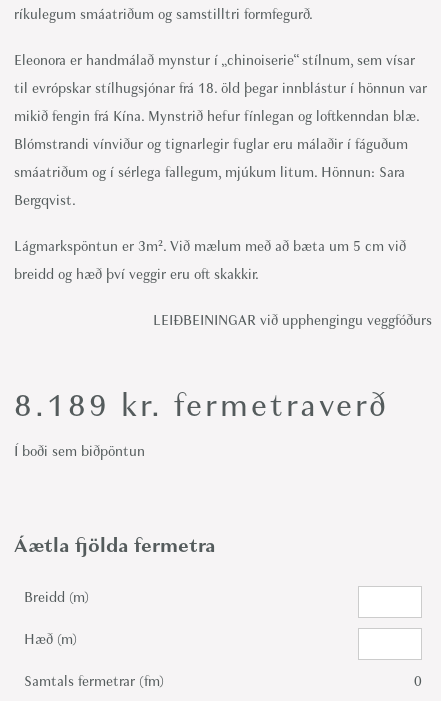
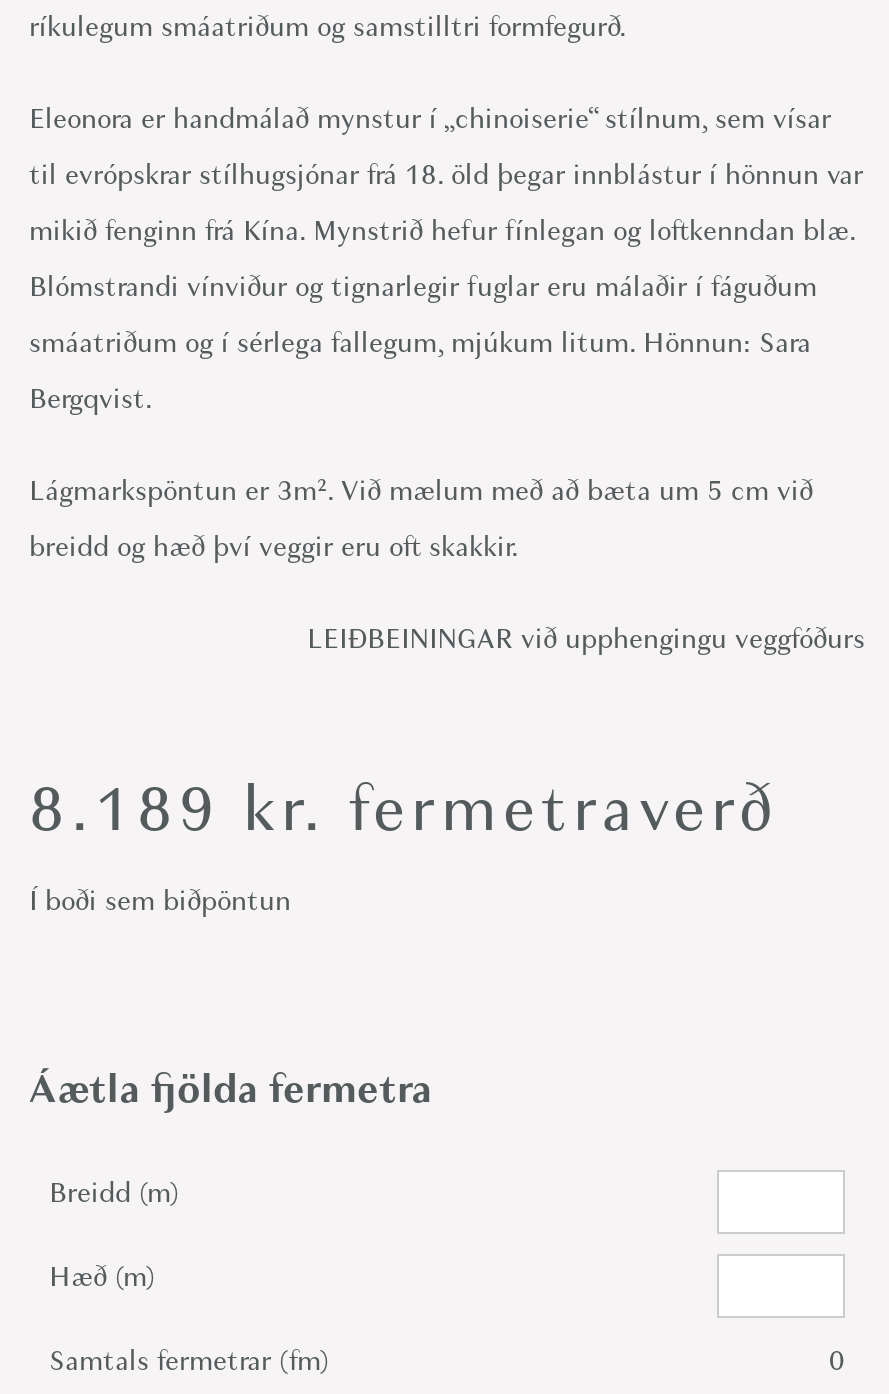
[14,79,427,98] til evrópskar stílhugsjónar frá 18. öld þegar innblástur í hönnun var -> [29,157,863,195] til evrópskrar stílhugsjónar frá 18. öld þegar innblástur í hönnun var
[14,107,419,126] mikið fengin frá Kína. Mynstrið hefur fínlegan og loftkenndan blæ. -> [29,213,855,251] mikið fenginn frá Kína. Mynstrið hefur fínlegan og loftkenndan blæ.

